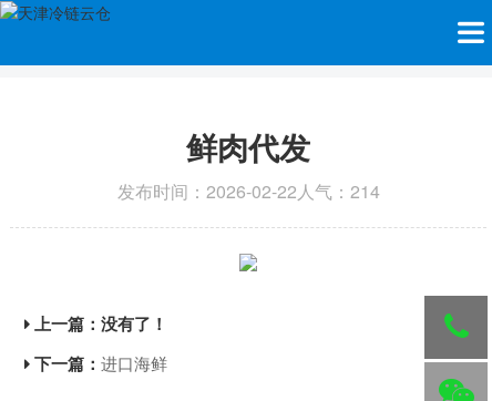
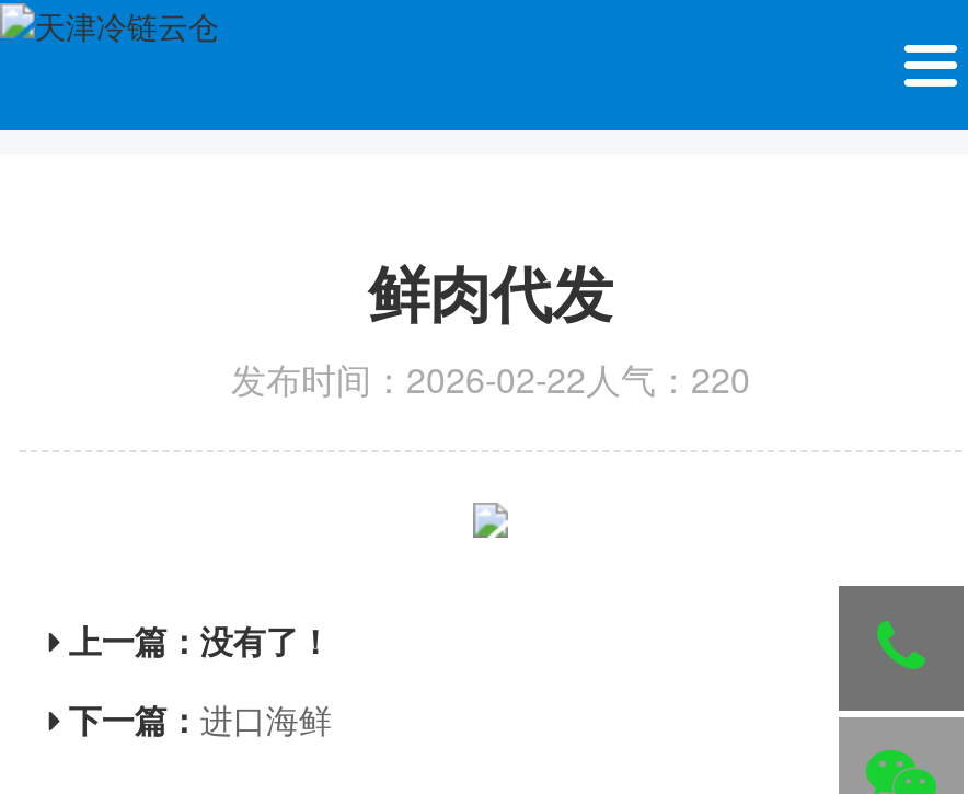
[117,178,380,204] 发布时间：2026-02-22人气：214 -> [231,354,750,404] 发布时间：2026-02-22人气：220

